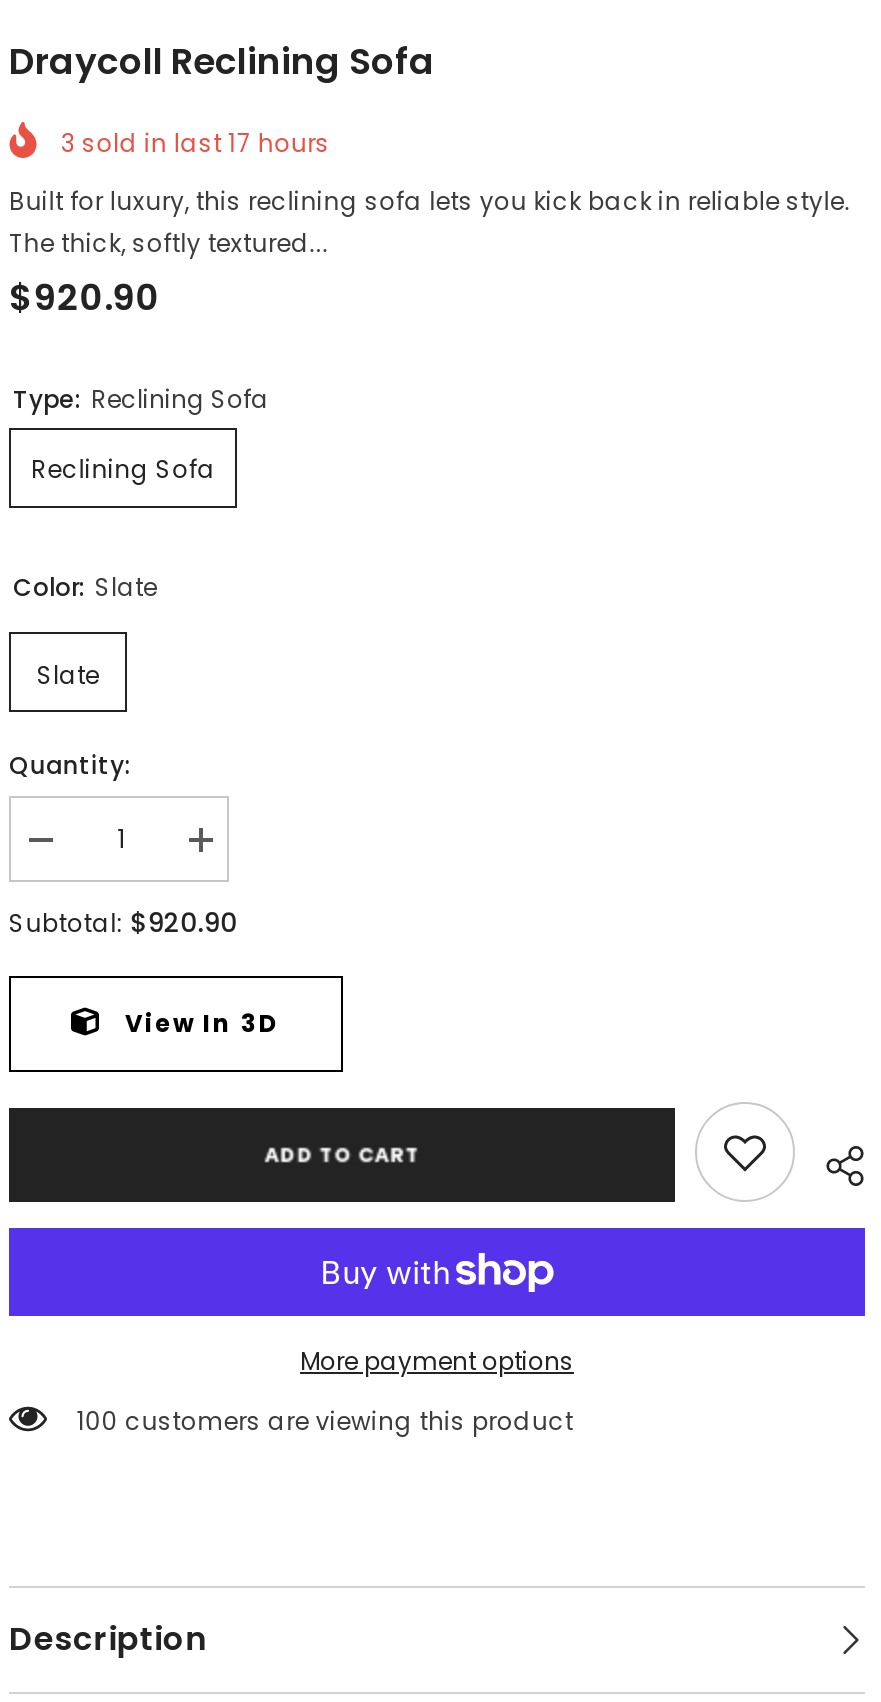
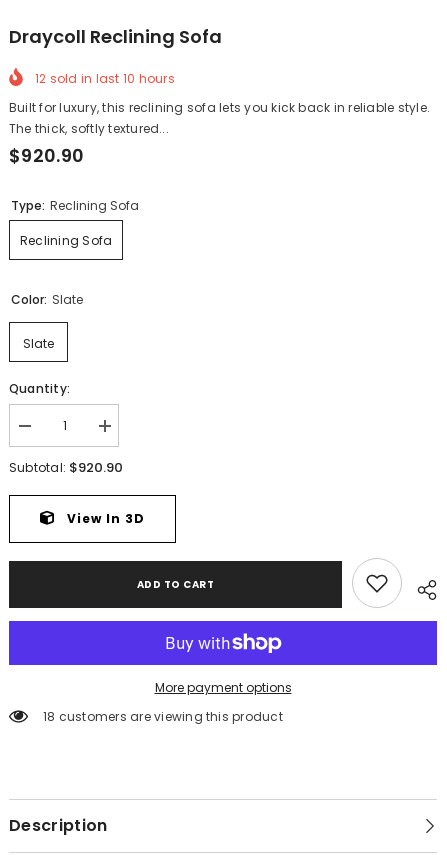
[61,126,330,160] 3 sold in last 17 hours -> [35,70,175,87] 12 sold in last 10 hours
[77,1403,573,1437] 100 customers are viewing this product -> [43,708,283,725] 18 customers are viewing this product

